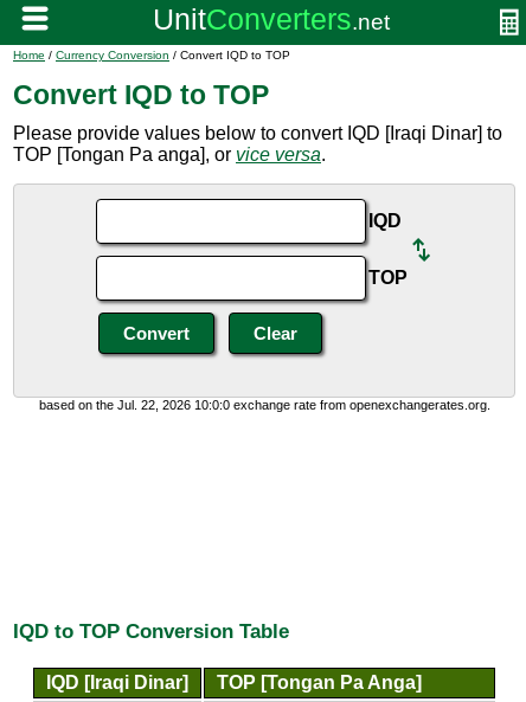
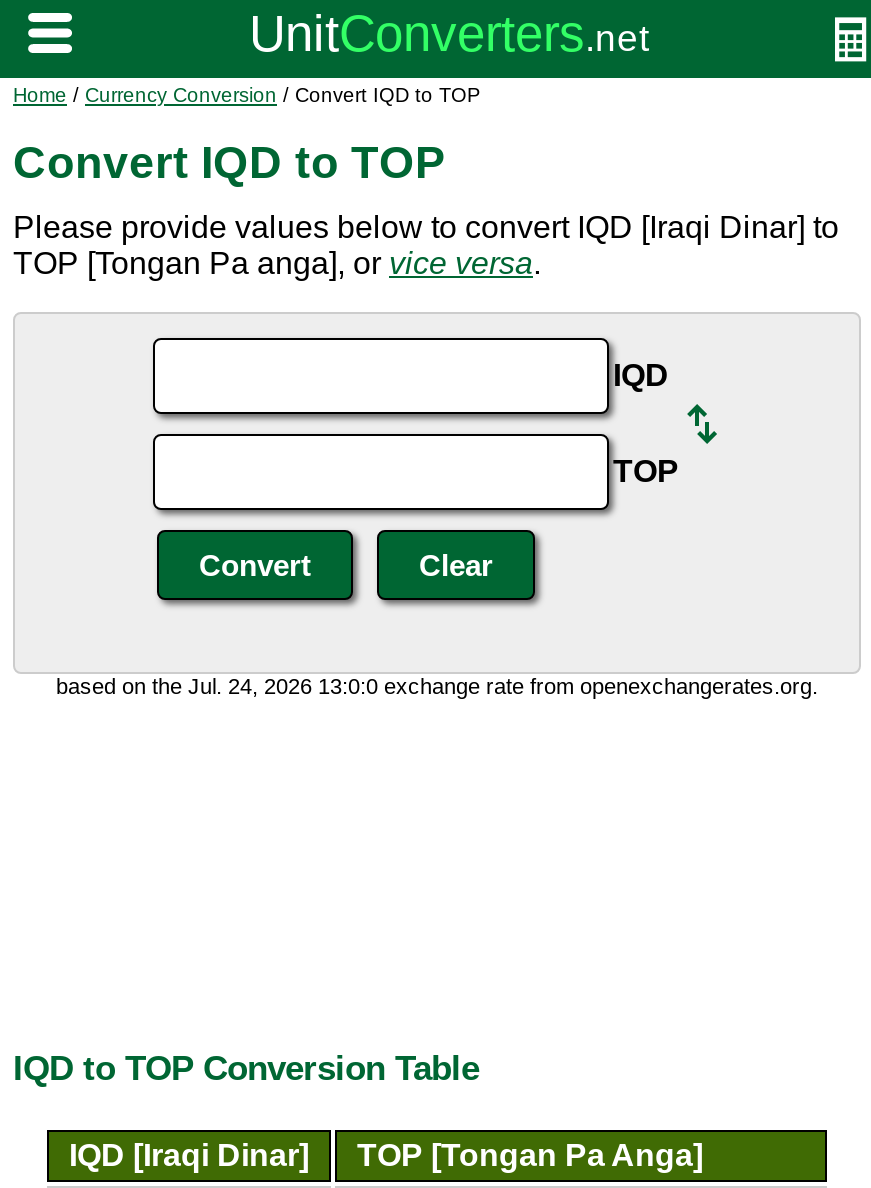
[39,398,490,412] based on the Jul. 22, 2026 10:0:0 exchange rate from openexchangerates.org. -> [56,674,818,698] based on the Jul. 24, 2026 13:0:0 exchange rate from openexchangerates.org.

